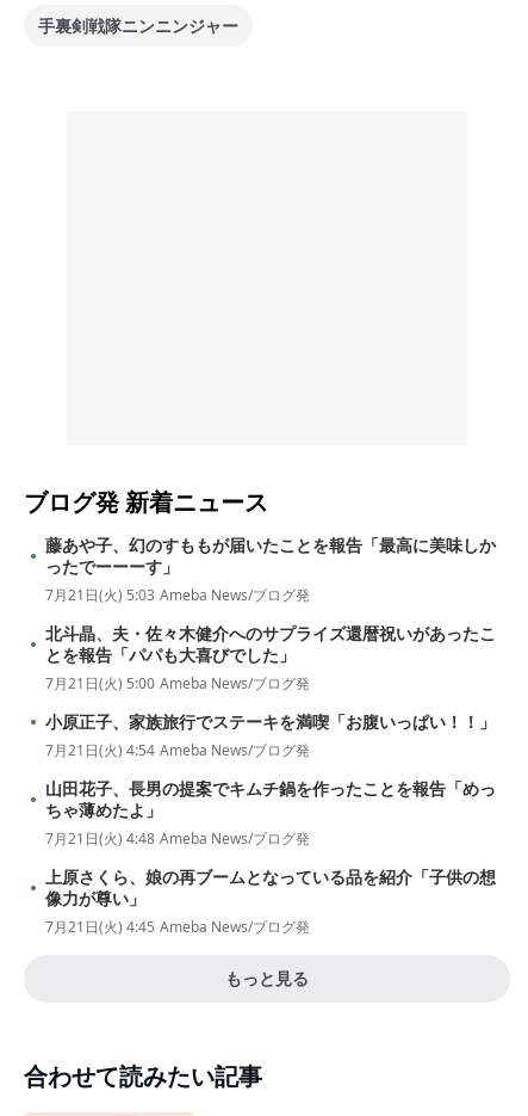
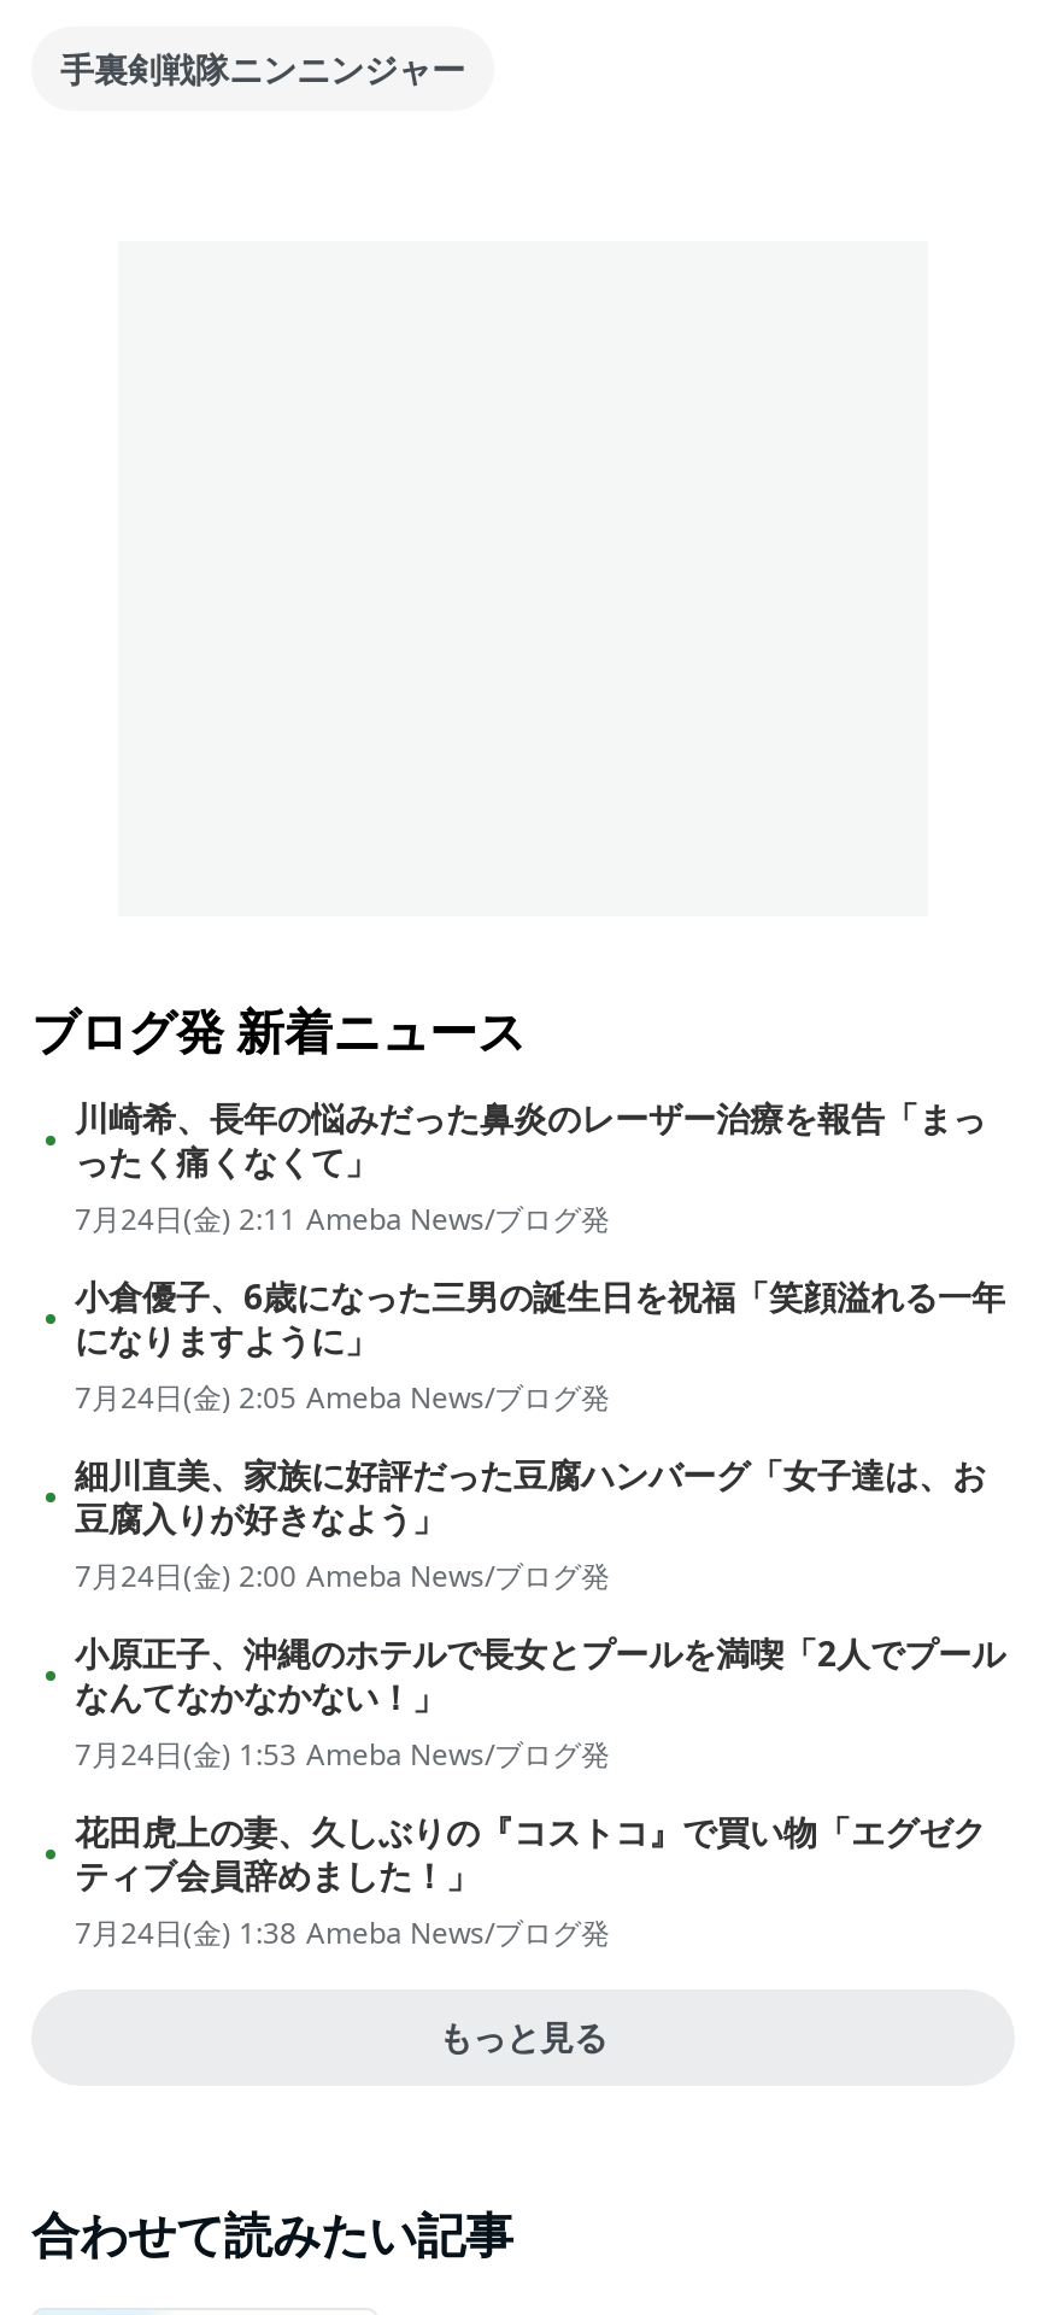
[45,534,496,605] 藤あや子、幻のすももが届いたことを報告「最高に美味しか | ったでーーーす」 | 7月21日(火) 5:03 Ameba News/ブログ発 -> [75,1095,986,1240] 川崎希、長年の悩みだった鼻炎のレーザー治療を報告「まっ | ったく痛くなくて」 | 7月24日(金) 2:11 Ameba News/ブログ発
[45,622,496,694] 北斗晶、夫・佐々木健介へのサプライズ還暦祝いがあったこ | とを報告「パパも大喜びでした」 | 7月21日(火) 5:00 Ameba News/ブログ発 -> [75,1273,1005,1418] 小倉優子、6歳になった三男の誕生日を祝福「笑顔溢れる一年 | になりますように」 | 7月24日(金) 2:05 Ameba News/ブログ発
[45,710,496,760] 小原正子、家族旅行でステーキを満喫「お腹いっぱい！！」 | 7月21日(火) 4:54 Ameba News/ブログ発 -> [75,1452,986,1597] 細川直美、家族に好評だった豆腐ハンバーグ「女子達は、お | 豆腐入りが好きなよう」 | 7月24日(金) 2:00 Ameba News/ブログ発
[45,777,496,849] 山田花子、長男の提案でキムチ鍋を作ったことを報告「めっ | ちゃ薄めたよ」 | 7月21日(火) 4:48 Ameba News/ブログ発 -> [75,1630,1005,1775] 小原正子、沖縄のホテルで長女とプールを満喫「2人でプール | なんてなかなかない！」 | 7月24日(金) 1:53 Ameba News/ブログ発
[45,865,496,937] 上原さくら、娘の再ブームとなっている品を紹介「子供の想 | 像力が尊い」 | 7月21日(火) 4:45 Ameba News/ブログ発 -> [75,1809,986,1954] 花田虎上の妻、久しぶりの『コストコ』で買い物「エグゼク | ティブ会員辞めました！」 | 7月24日(金) 1:38 Ameba News/ブログ発

